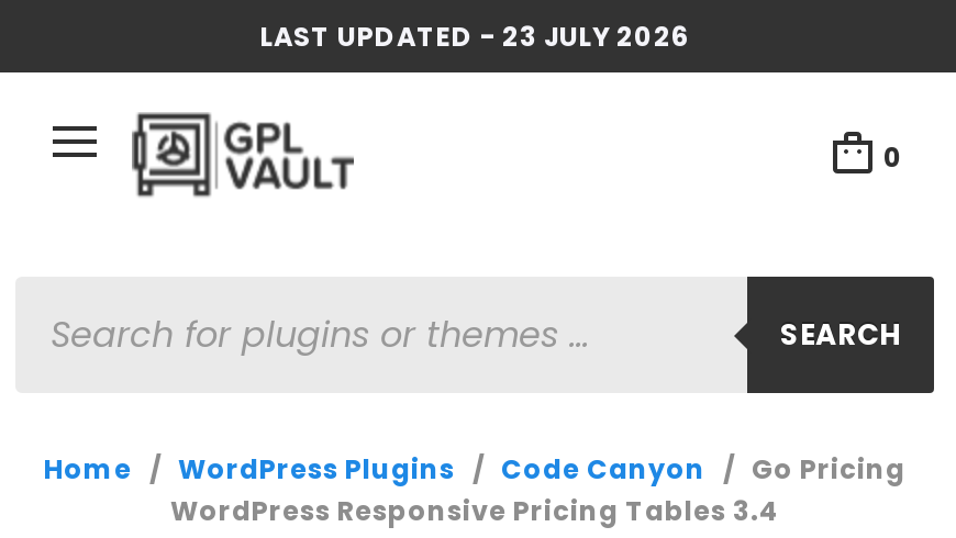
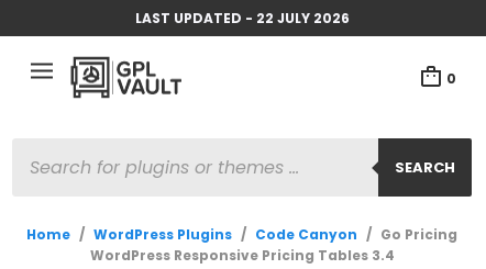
[260,16,689,54] LAST UPDATED - 23 JULY 2026 -> [135,8,349,27] LAST UPDATED - 22 JULY 2026

